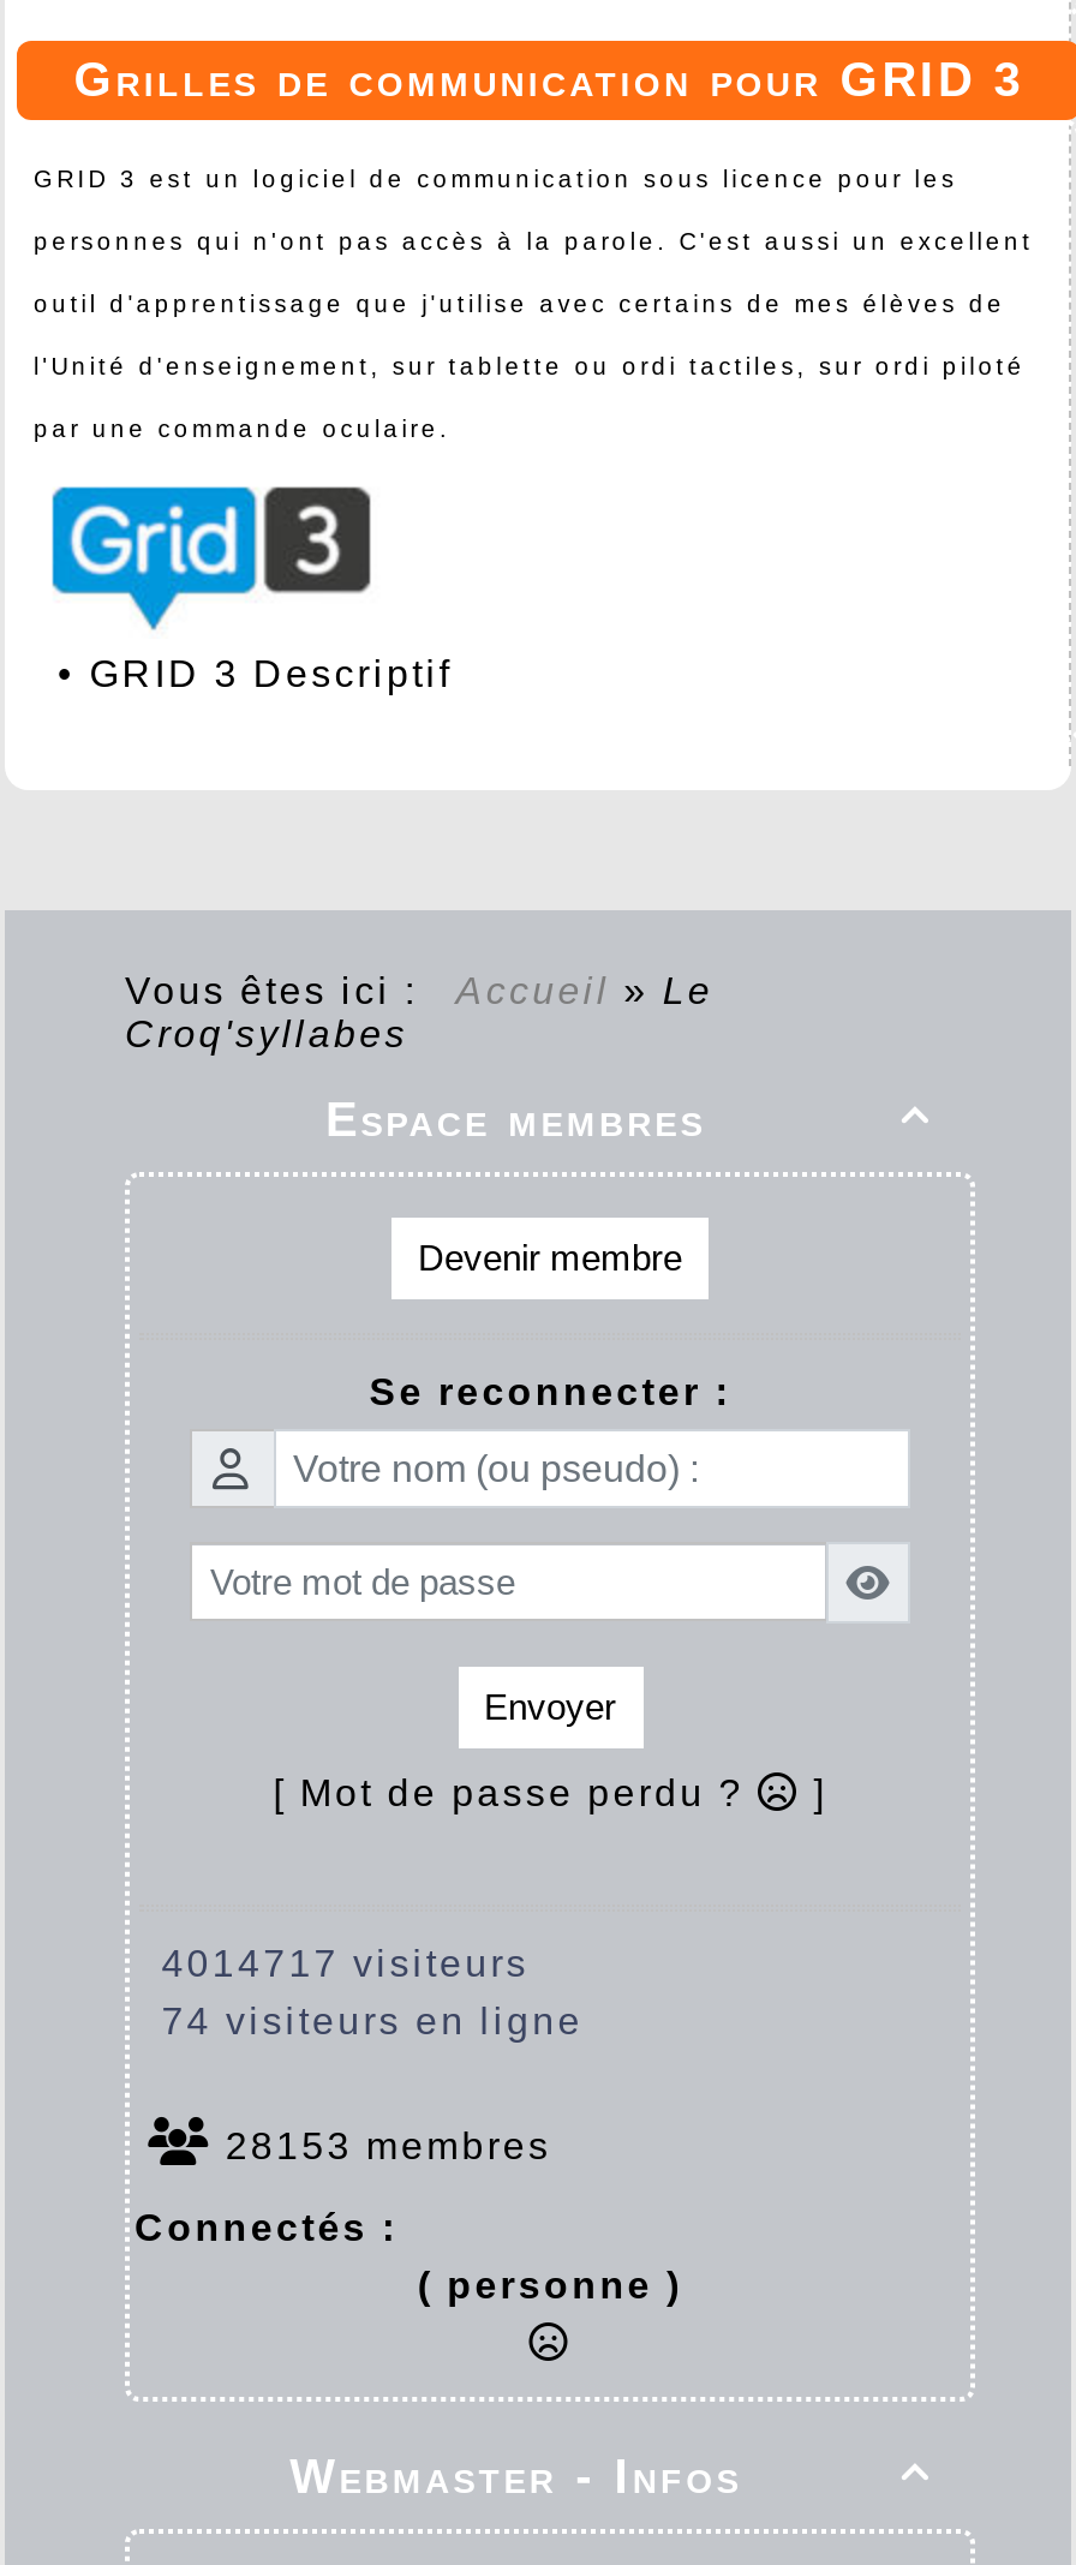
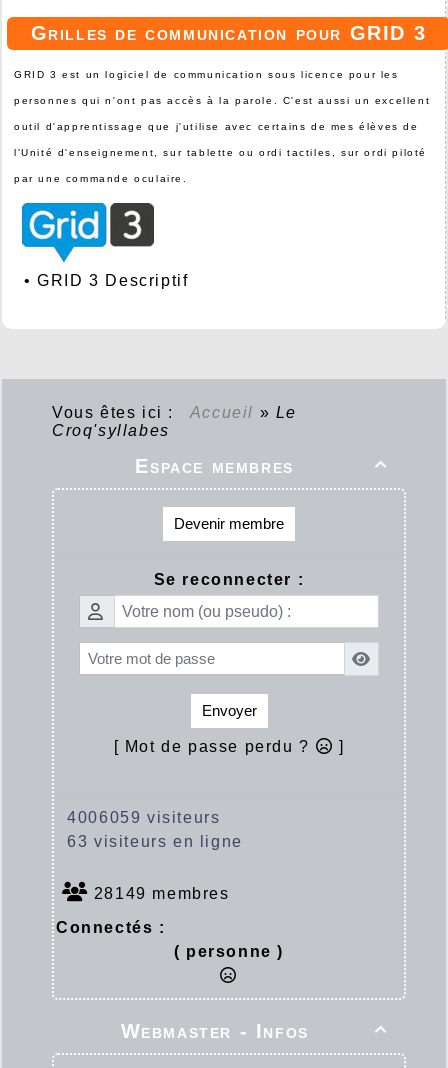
[134,1942,529,1983] 4014717 visiteurs -> [56,809,220,826] 4006059 visiteurs
[134,2000,583,2040] 74 visiteurs en ligne -> [56,833,243,850] 63 visiteurs en ligne
[212,2125,551,2165] 28153 membres -> [88,885,230,902] 28149 membres

